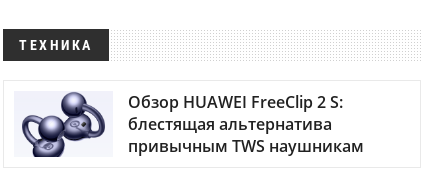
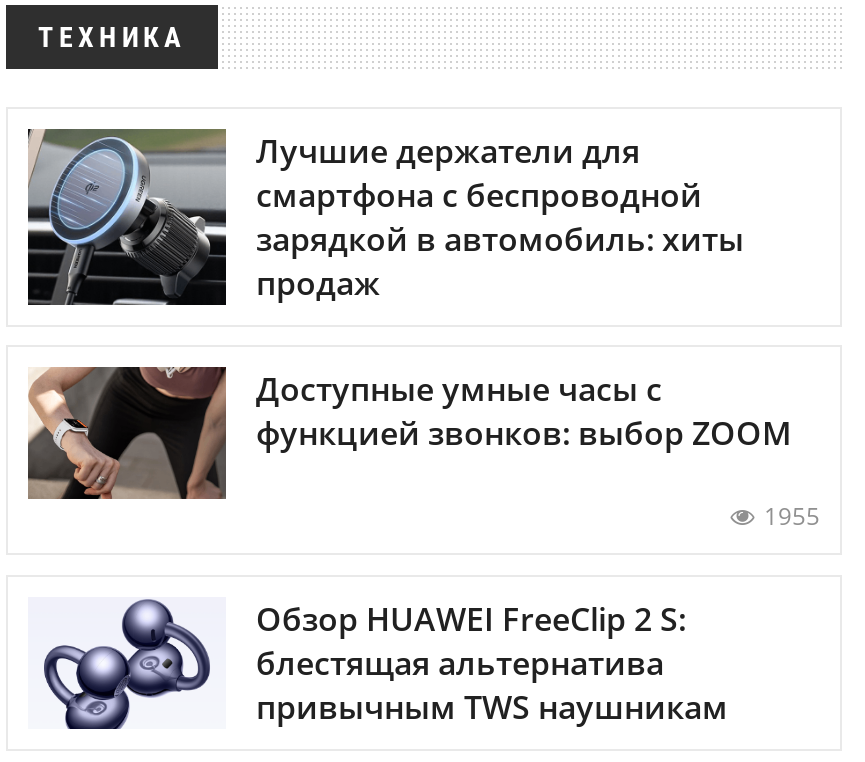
none -> [26,127,820,534] [image] | Лучшие держатели для | смартфона с беспроводной | зарядкой в автомобиль: хиты | продаж | Доступные умные часы с | функцией звонков: выбор ZOOM | 1955
none -> [26,365,228,503] [image]

